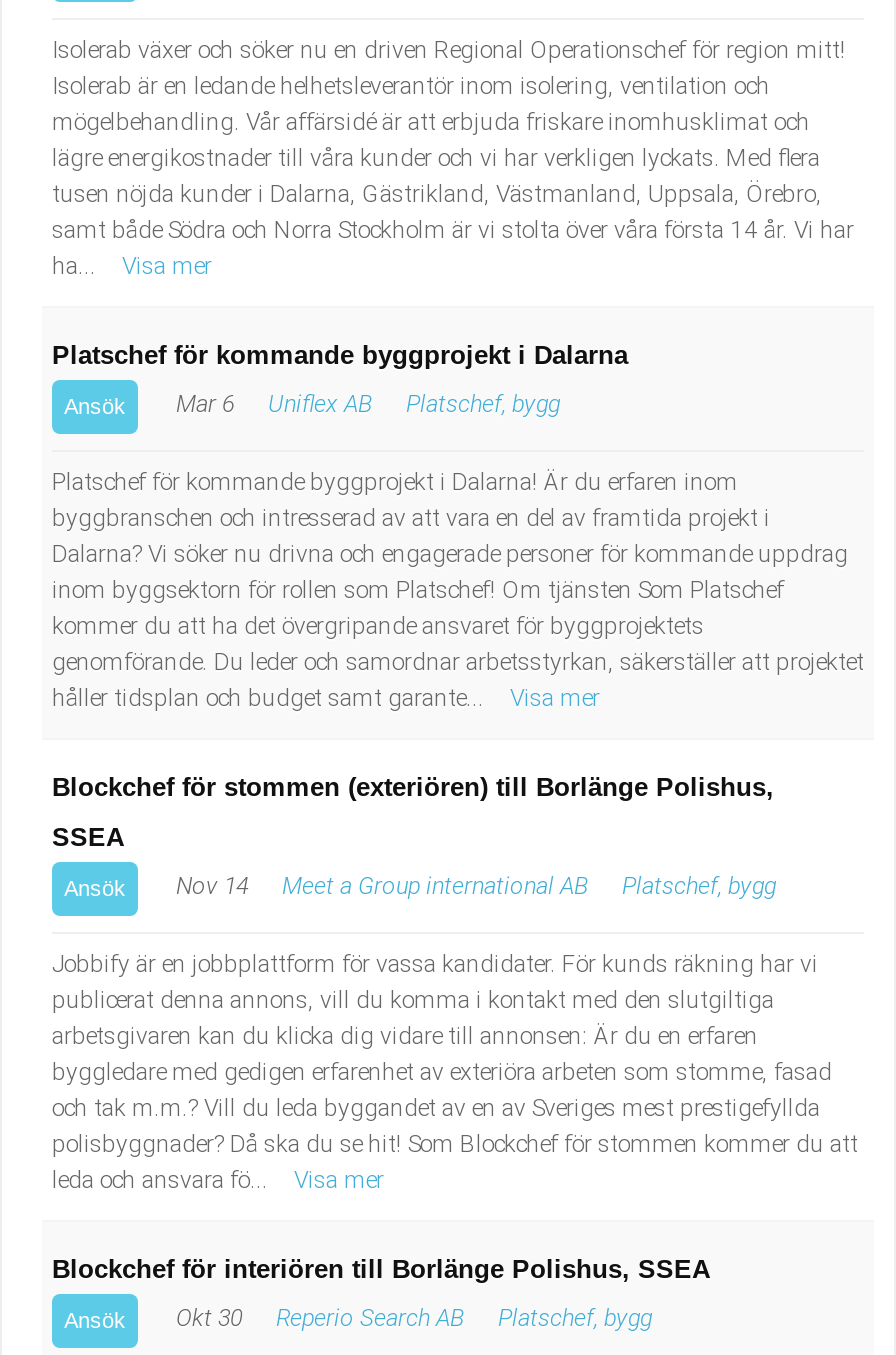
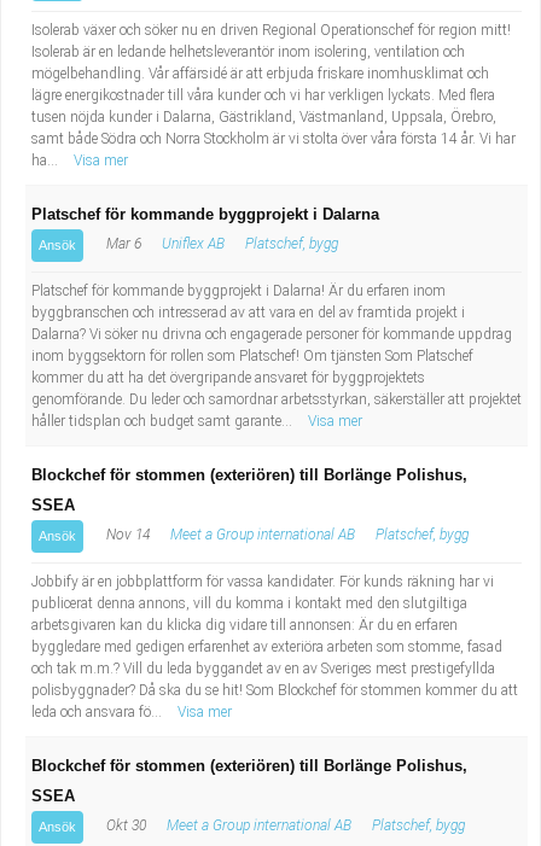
[52,1254,710,1284] Blockchef för interiören till Borlänge Polishus, SSEA -> [31,757,467,805] Blockchef för stommen (exteriören) till Borlänge Polishus, | SSEA
[276,1304,464,1332] Reperio Search AB -> [167,817,351,834] Meet a Group international AB

